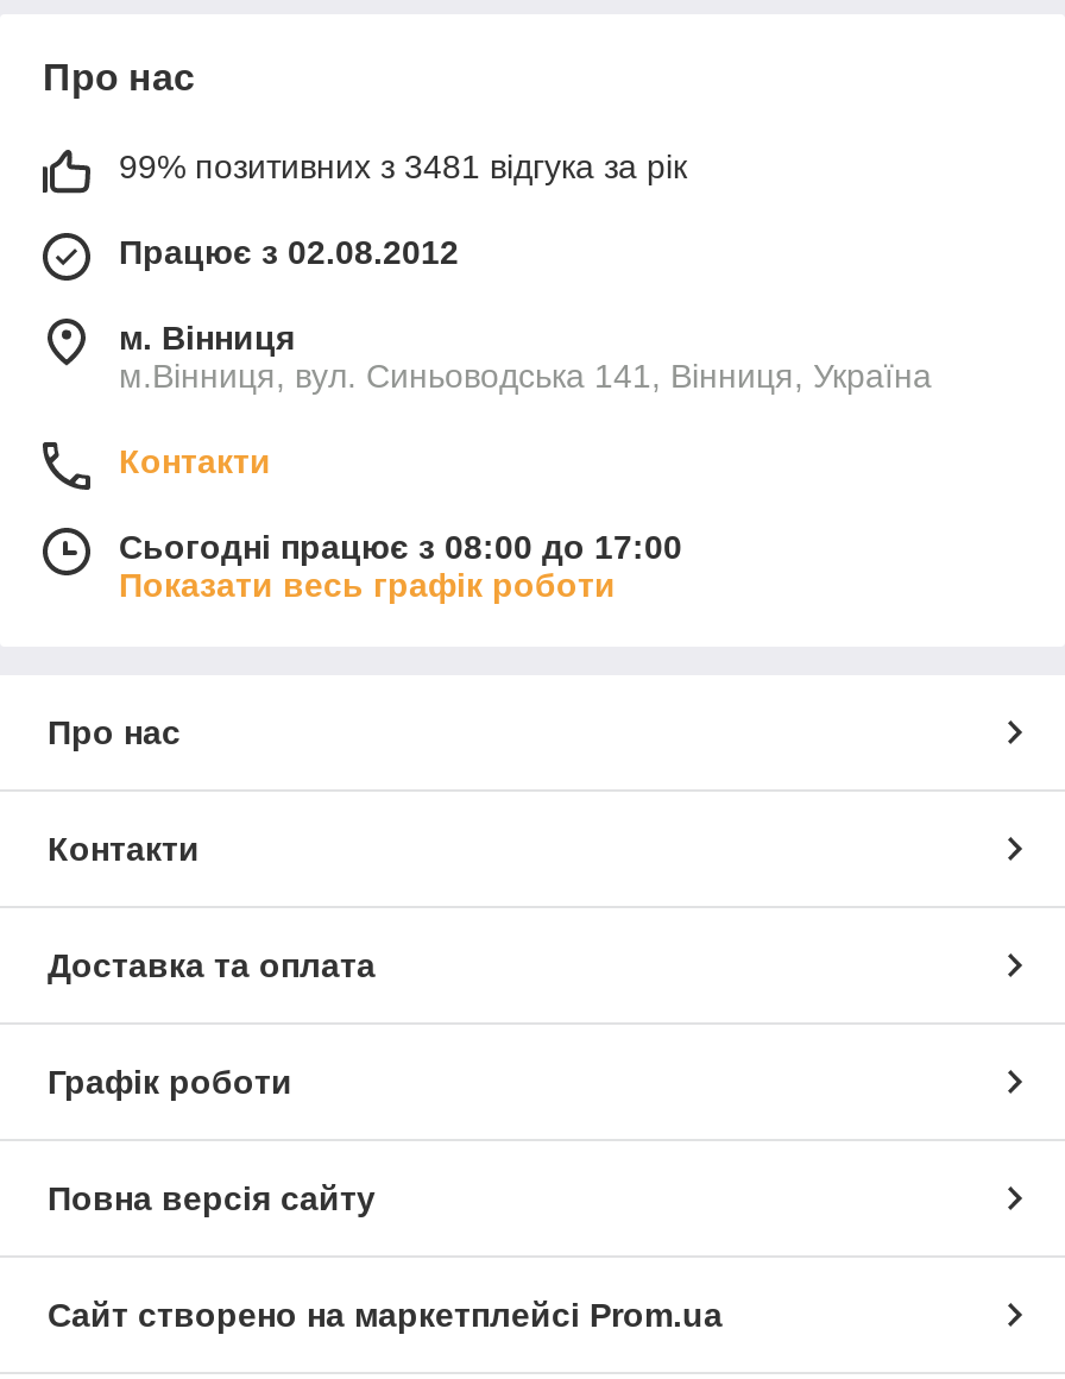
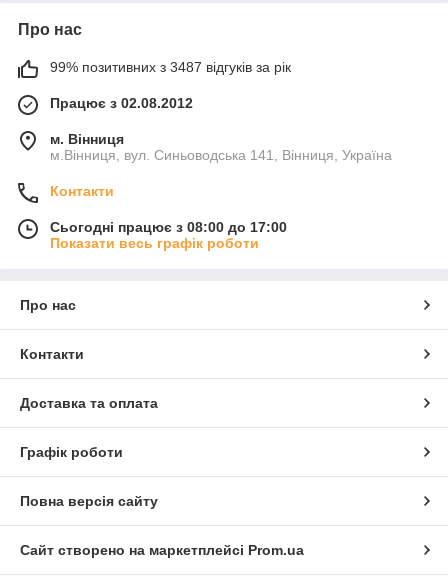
[119,147,687,185] 99% позитивних з 3481 відгука за рік -> [50,59,291,75] 99% позитивних з 3487 відгуків за рік

